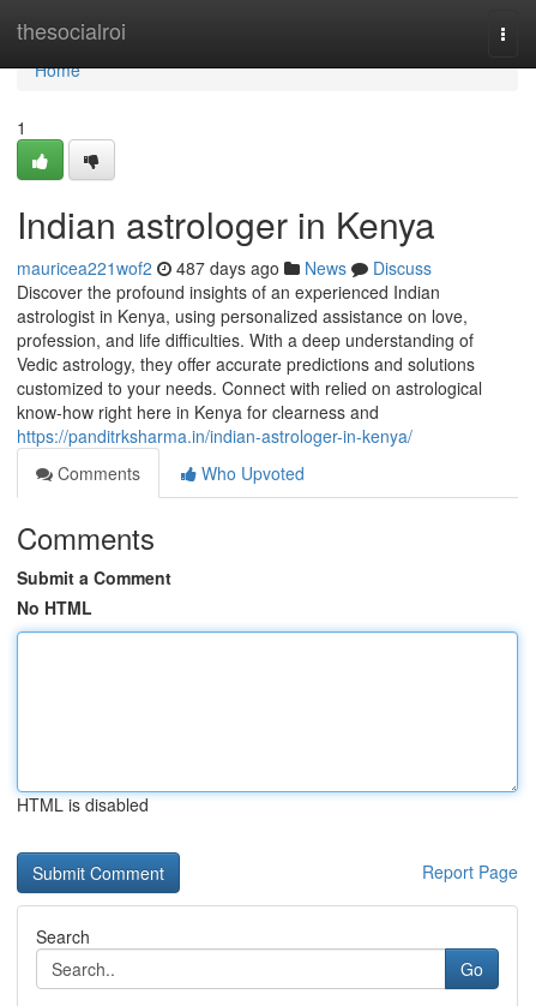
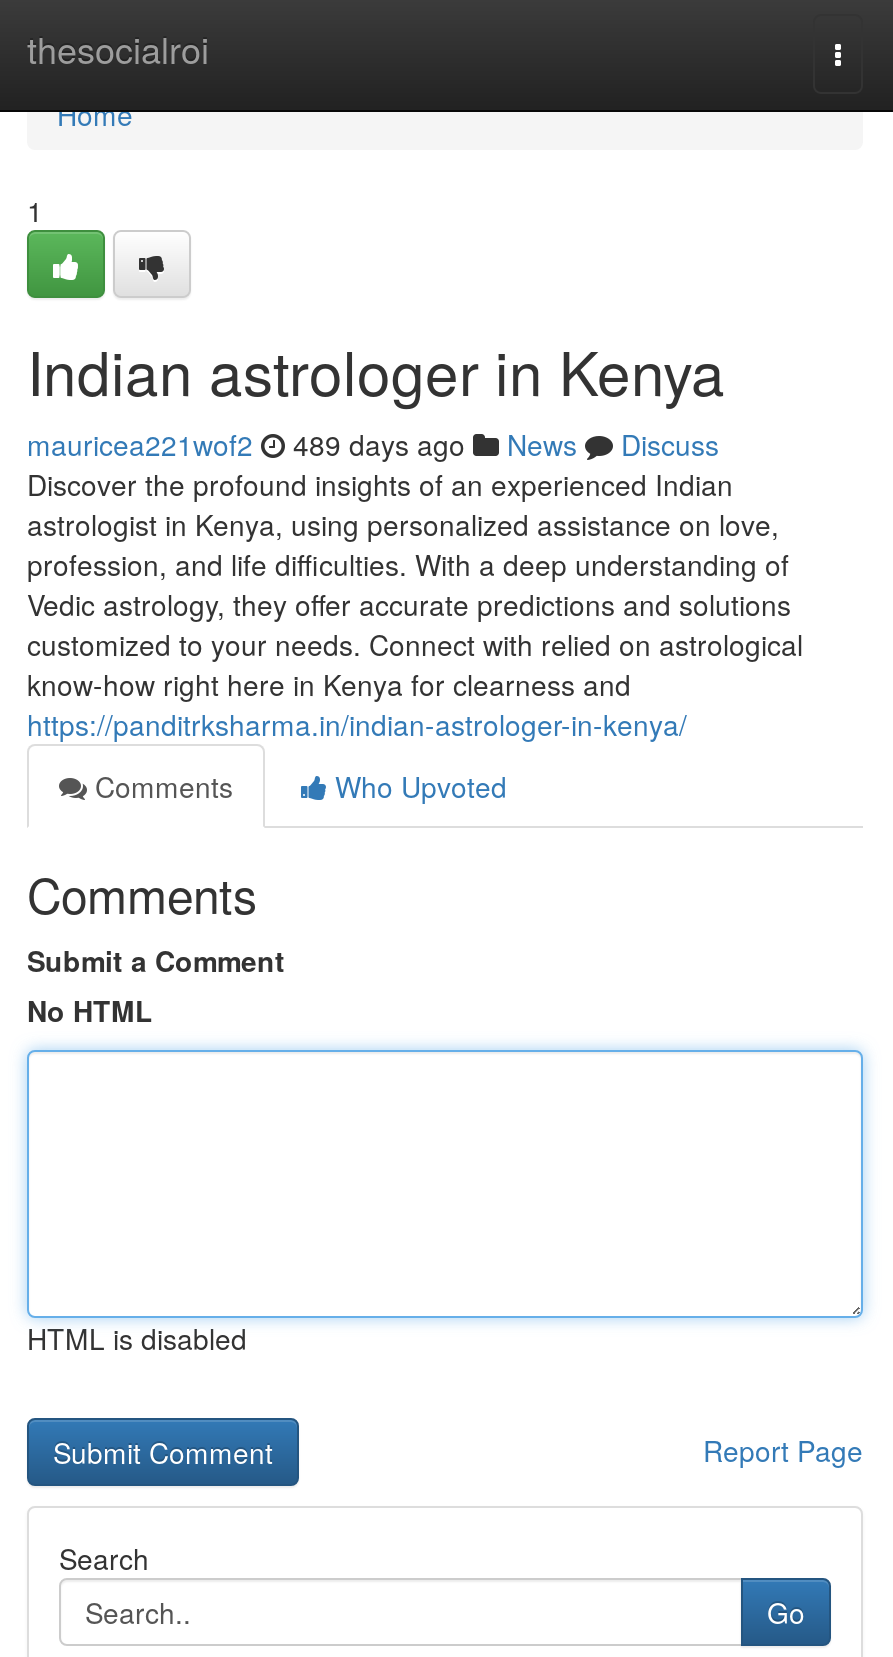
[17,256,432,280] mauricea221wof2 487 days ago News Discuss -> [27,424,719,464] mauricea221wof2 489 days ago News Discuss

